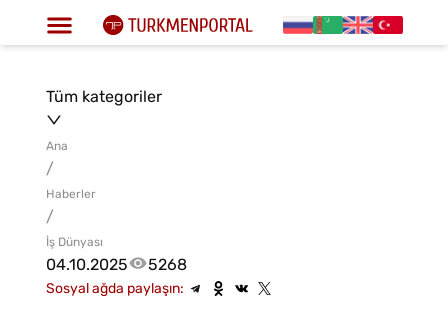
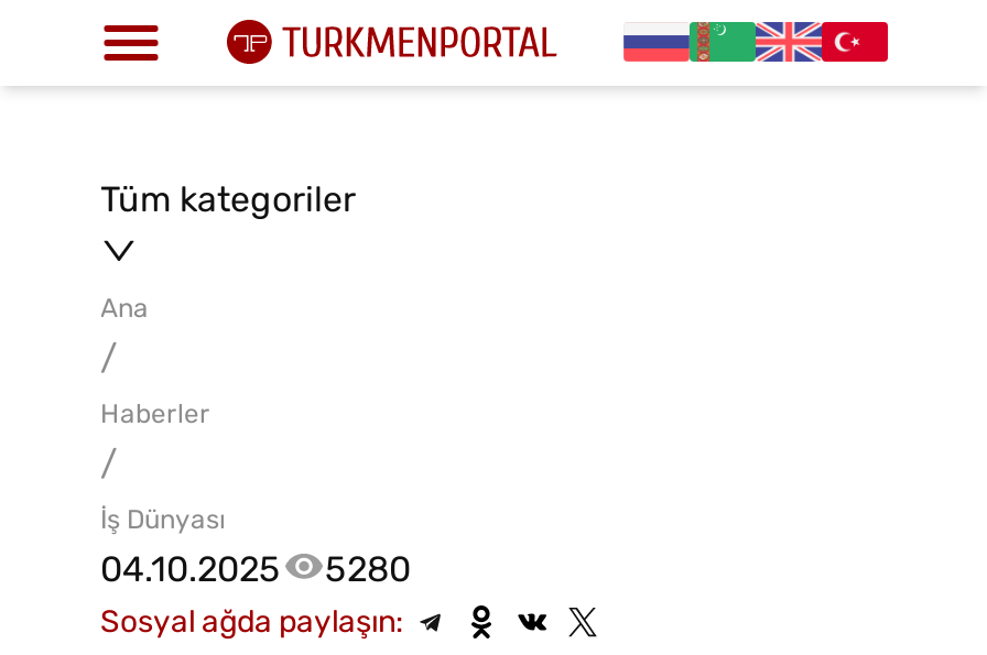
[45,255,186,274] 04.10.2025 5268 -> [100,548,411,590] 04.10.2025 5280

